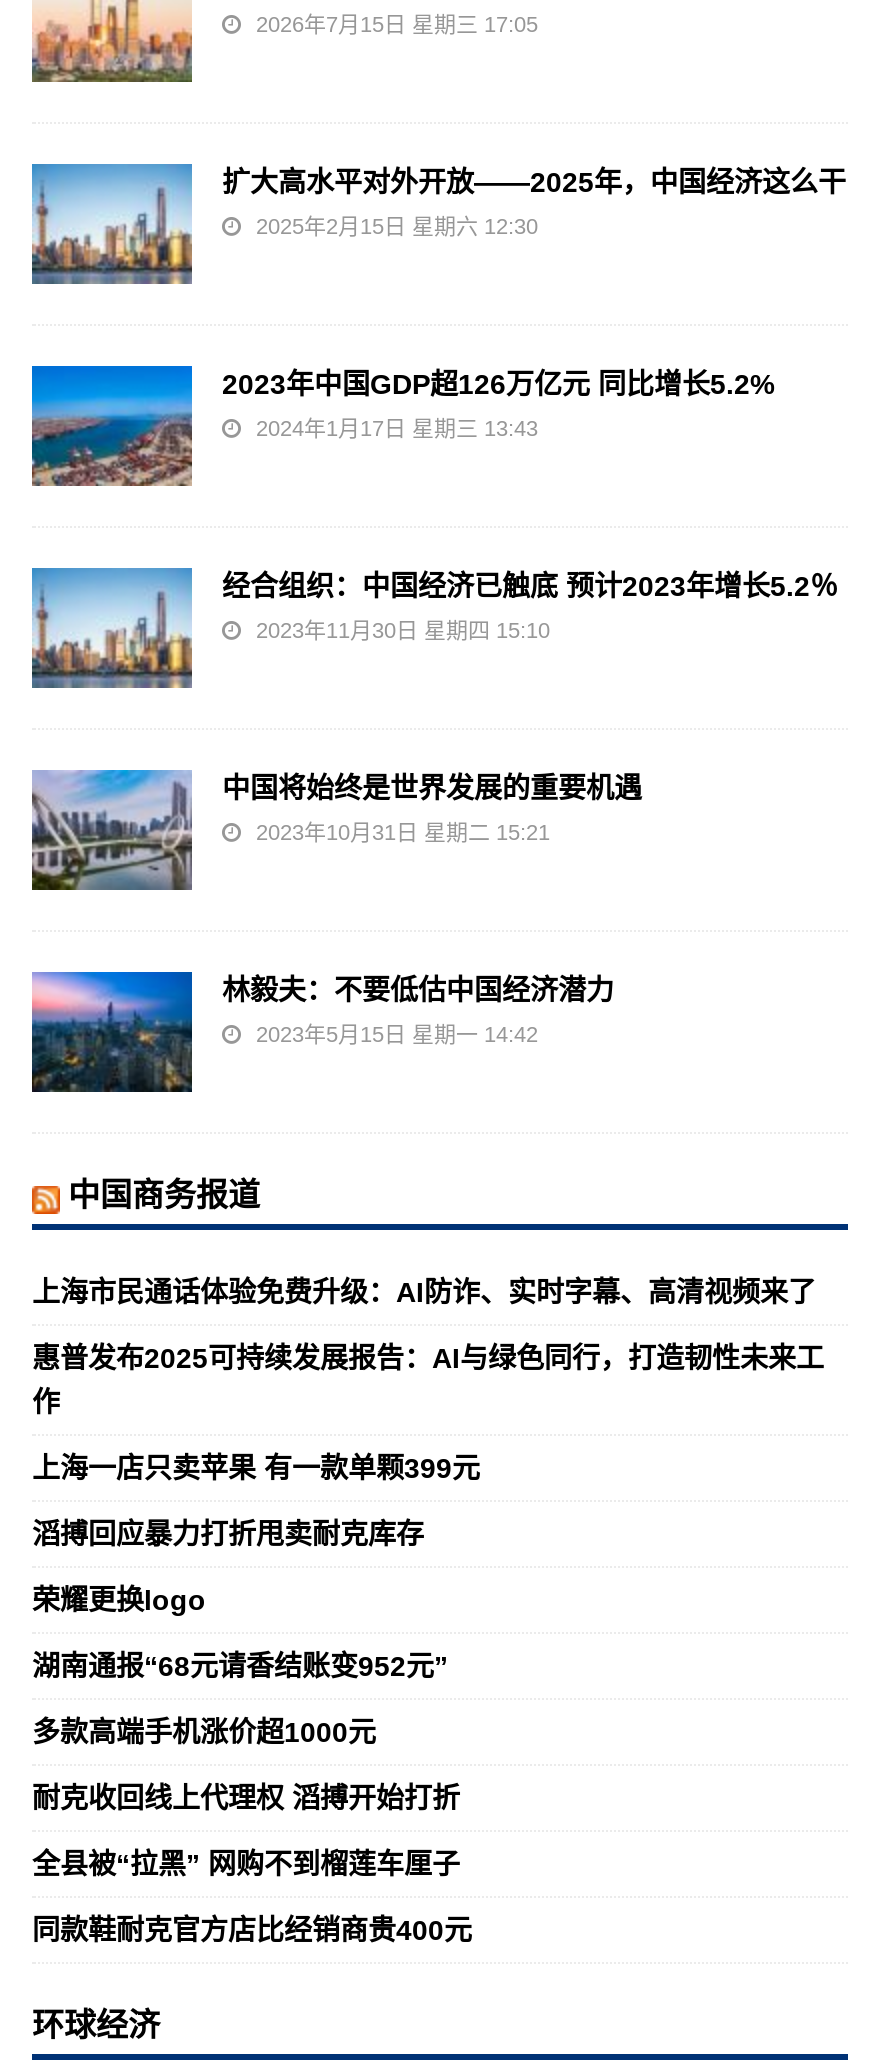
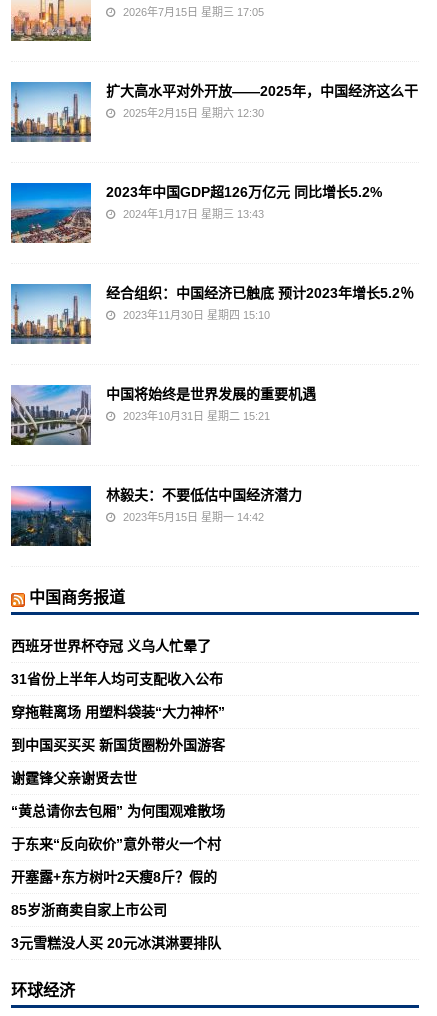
[32,1276,816,1308] 上海市民通话体验免费升级：AI防诈、实时字幕、高清视频来了 -> [11,638,211,654] 西班牙世界杯夺冠 义乌人忙晕了
[32,1342,824,1418] 惠普发布2025可持续发展报告：AI与绿色同行，打造韧性未来工 | 作 -> [11,671,223,687] 31省份上半年人均可支配收入公布
[32,1452,480,1484] 上海一店只卖苹果 有一款单颗399元 -> [11,704,225,720] 穿拖鞋离场 用塑料袋装“大力神杯”
[32,1518,424,1550] 滔搏回应暴力打折甩卖耐克库存 -> [11,737,225,753] 到中国买买买 新国货圈粉外国游客
[32,1584,206,1616] 荣耀更换logo -> [11,770,137,786] 谢霆锋父亲谢贤去世
[32,1650,448,1682] 湖南通报“68元请香结账变952元” -> [11,803,225,819] “黄总请你去包厢” 为何围观难散场
[32,1716,376,1748] 多款高端手机涨价超1000元 -> [11,836,221,852] 于东来“反向砍价”意外带火一个村
[32,1782,460,1814] 耐克收回线上代理权 滔搏开始打折 -> [11,869,217,885] 开塞露+东方树叶2天瘦8斤？假的
[32,1848,460,1880] 全县被“拉黑” 网购不到榴莲车厘子 -> [11,902,167,918] 85岁浙商卖自家上市公司
[32,1914,472,1946] 同款鞋耐克官方店比经销商贵400元 -> [11,935,221,951] 3元雪糕没人买 20元冰淇淋要排队

